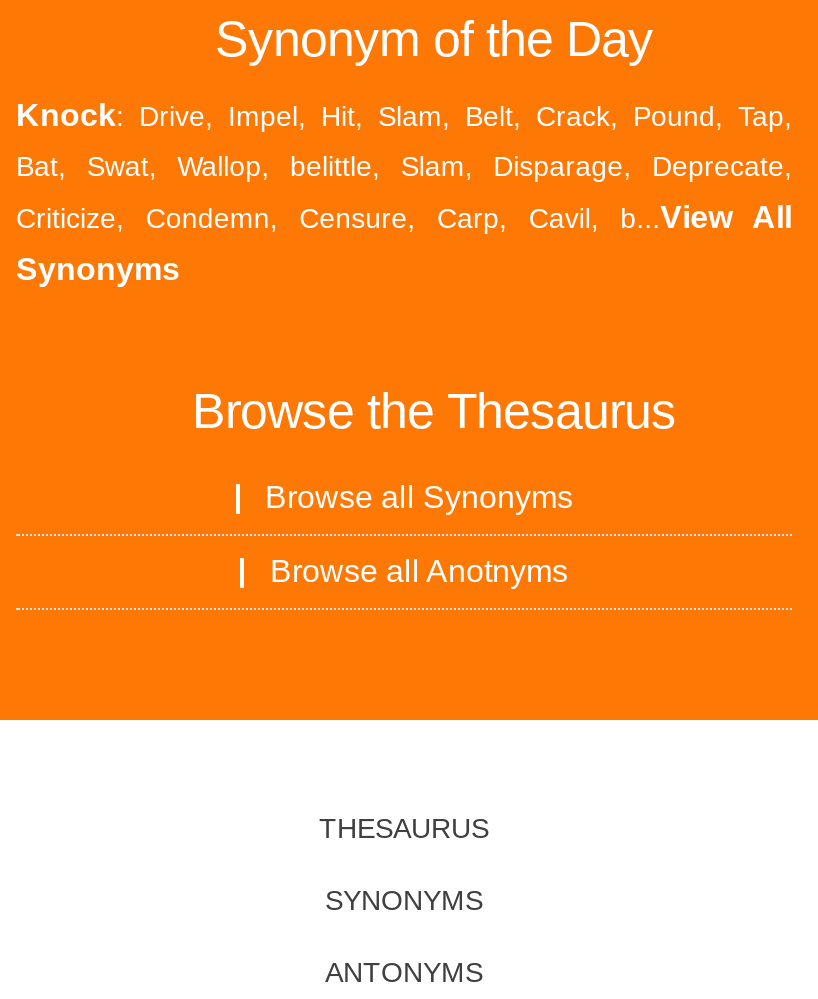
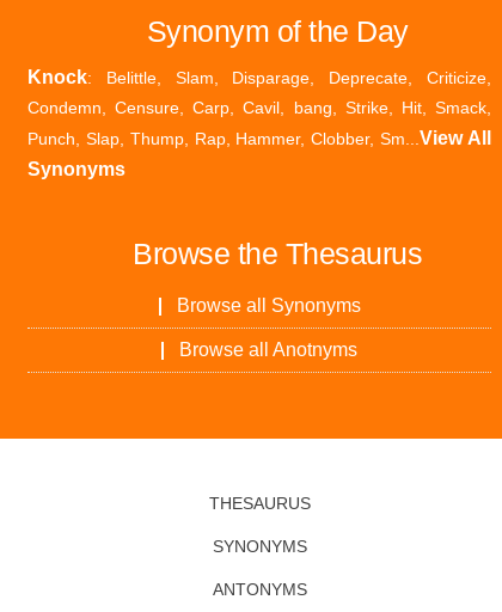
[16,98,792,132] Knock: Drive, Impel, Hit, Slam, Belt, Crack, Pound, Tap, -> [27,67,491,87] Knock: Belittle, Slam, Disparage, Deprecate, Criticize,
[16,150,792,182] Bat, Swat, Wallop, belittle, Slam, Disparage, Deprecate, -> [27,98,491,117] Condemn, Censure, Carp, Cavil, bang, Strike, Hit, Smack,
[16,200,792,234] Criticize, Condemn, Censure, Carp, Cavil, b...View All -> [27,128,491,148] Punch, Slap, Thump, Rap, Hammer, Clobber, Sm...View All

